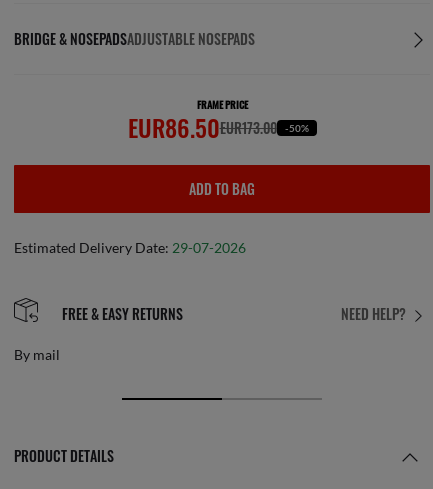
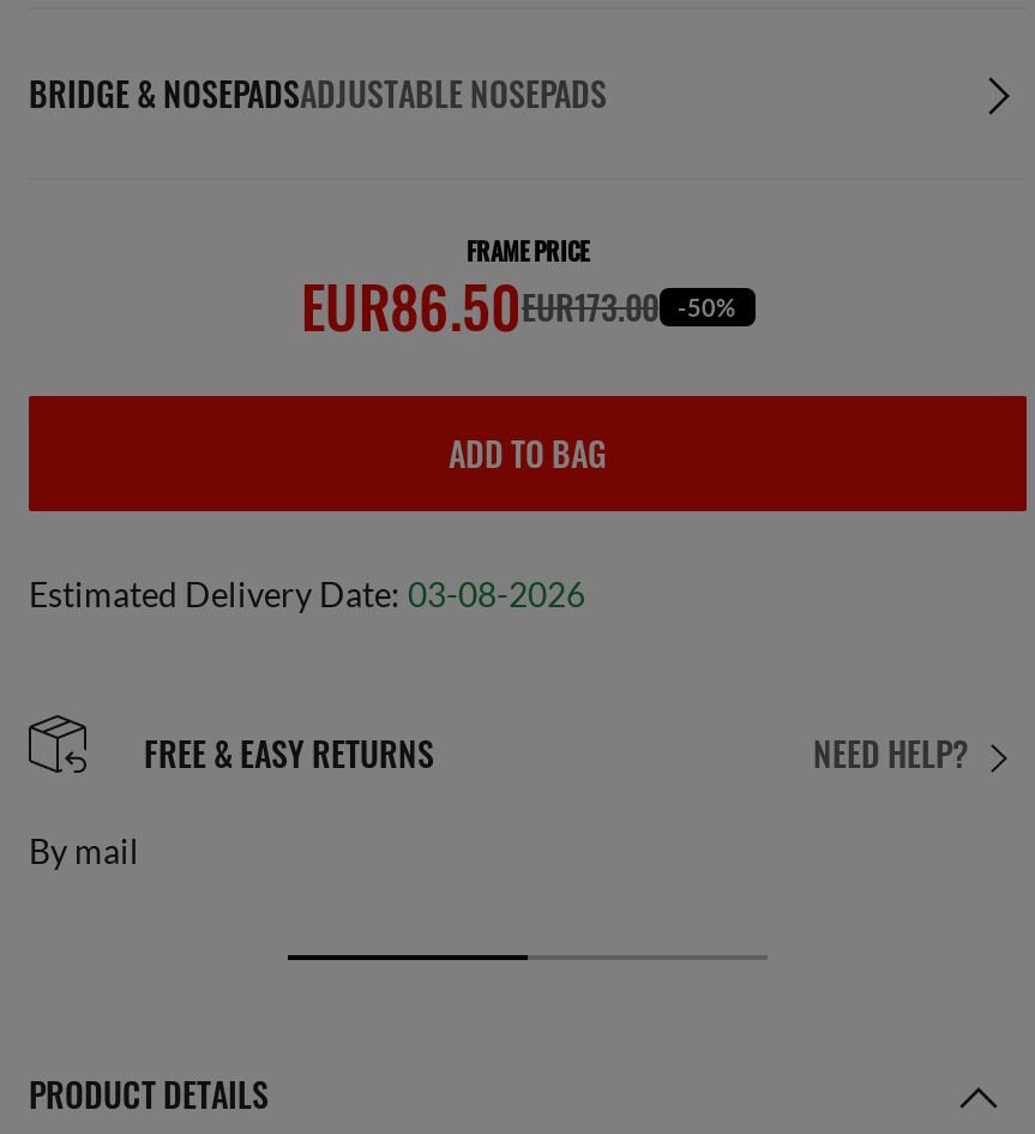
[14,239,246,256] Estimated Delivery Date: 29-07-2026 -> [29,574,585,614] Estimated Delivery Date: 03-08-2026

